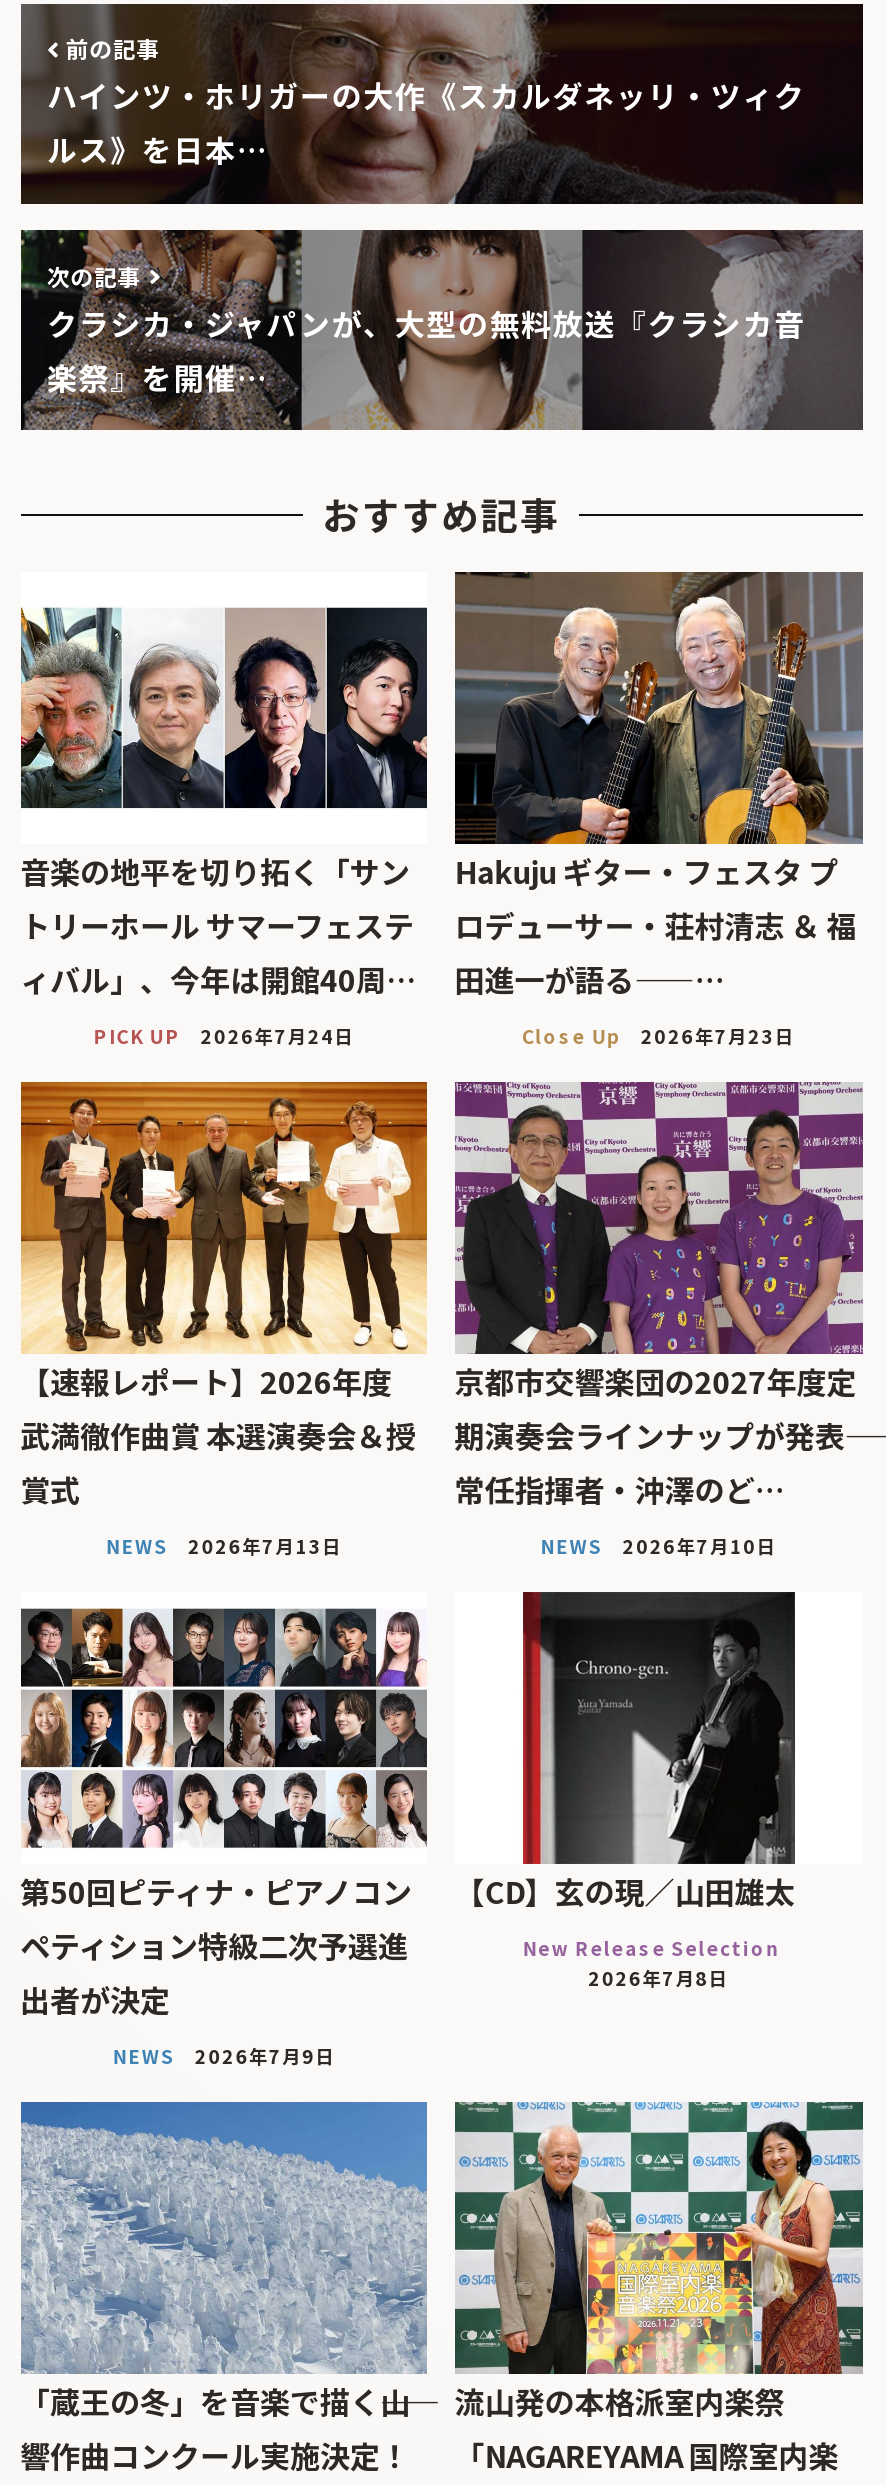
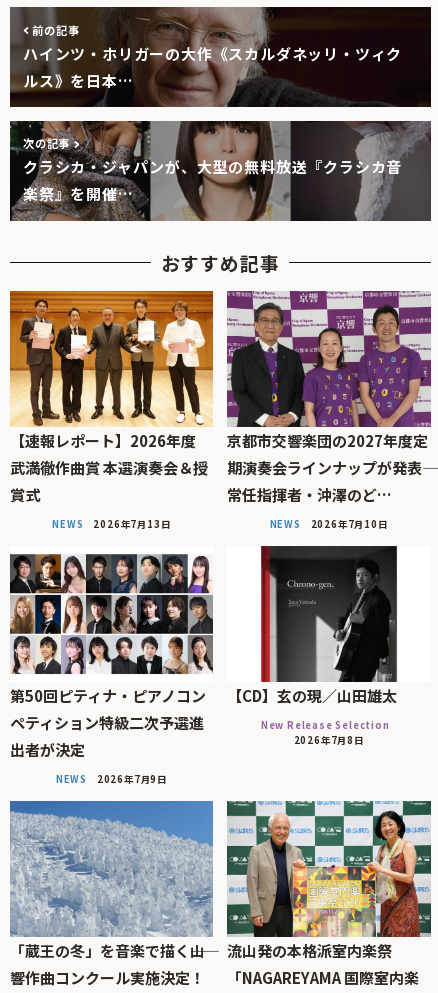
[20,571,429,1051] [image] | 音楽の地平を切り拓く「サン | トリーホール サマーフェステ | ィバル」、今年は開館40周… | PICK UP | 2026年7月24日 -> none
[453,571,863,1051] [image] | Hakuju ギター・フェスタ プ | ロデューサー・荘村清志 ＆ 福 | 田進一が語る——… | Close Up | 2026年7月23日 -> none

